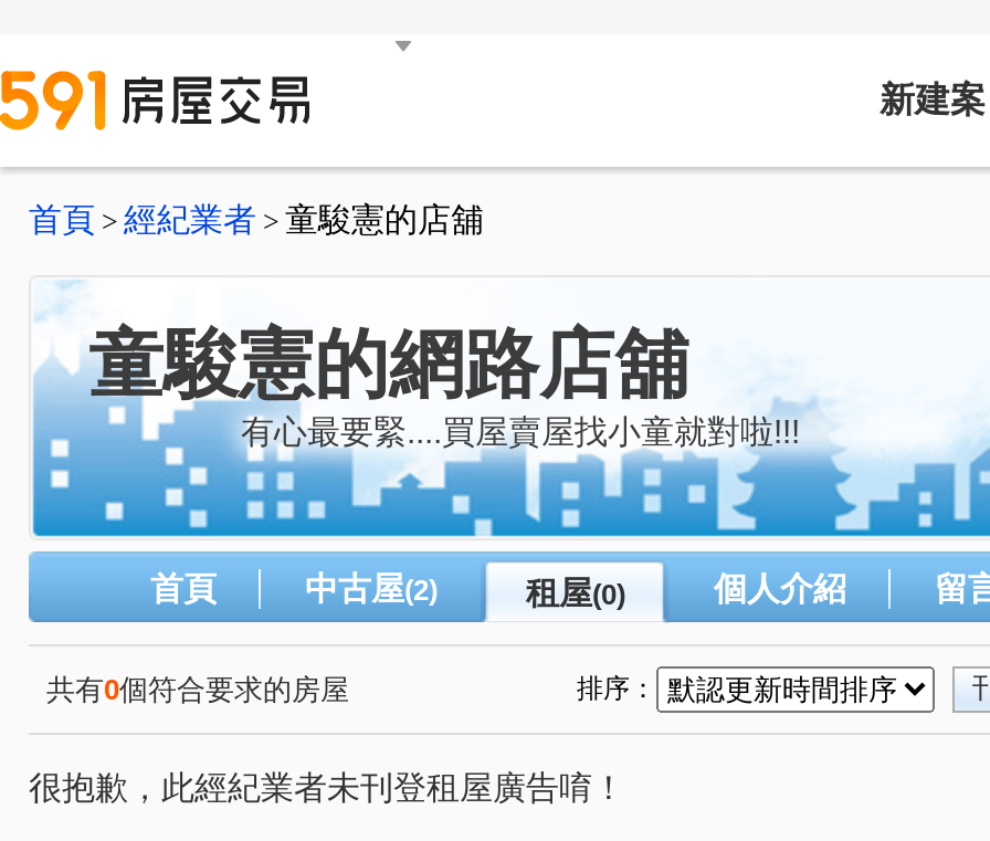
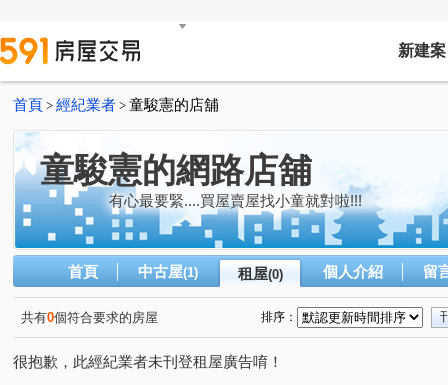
[305,569,438,607] 中古屋(2) -> [138,263,198,280] 中古屋(1)

